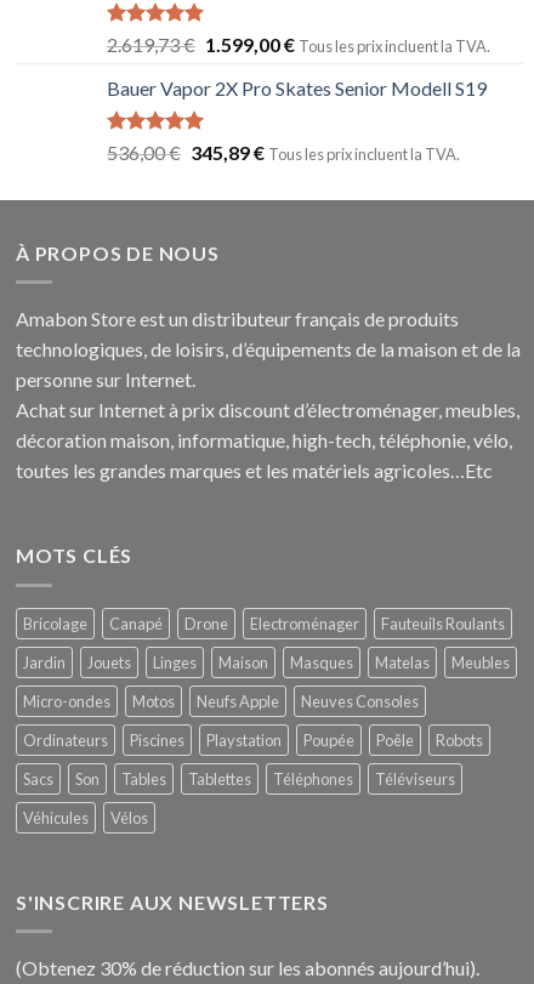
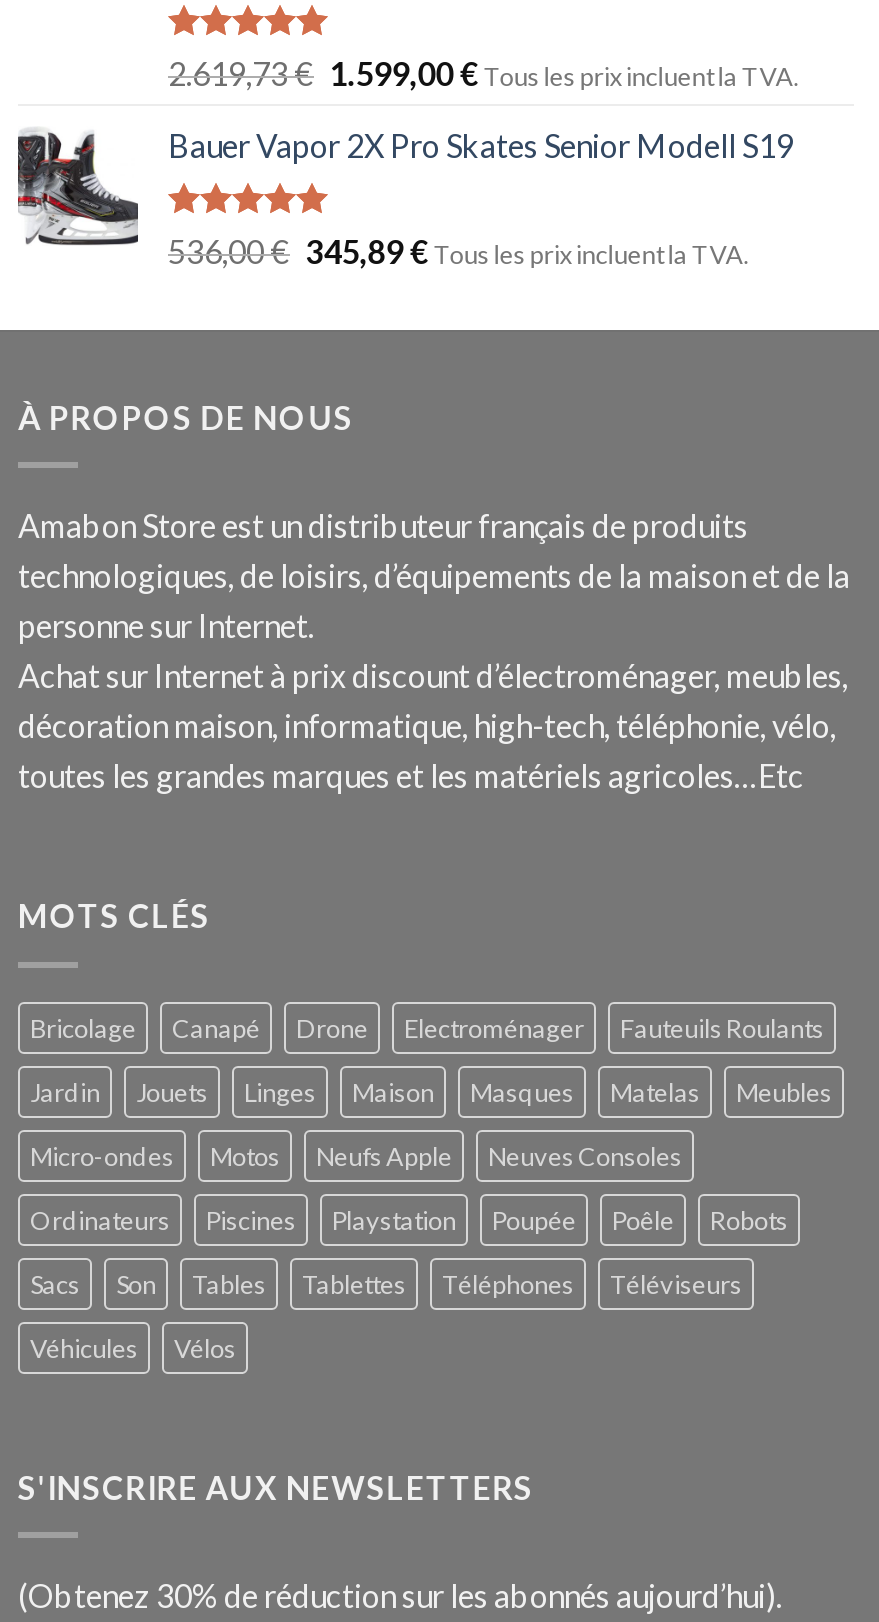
none -> [16,128,140,248] [image]

